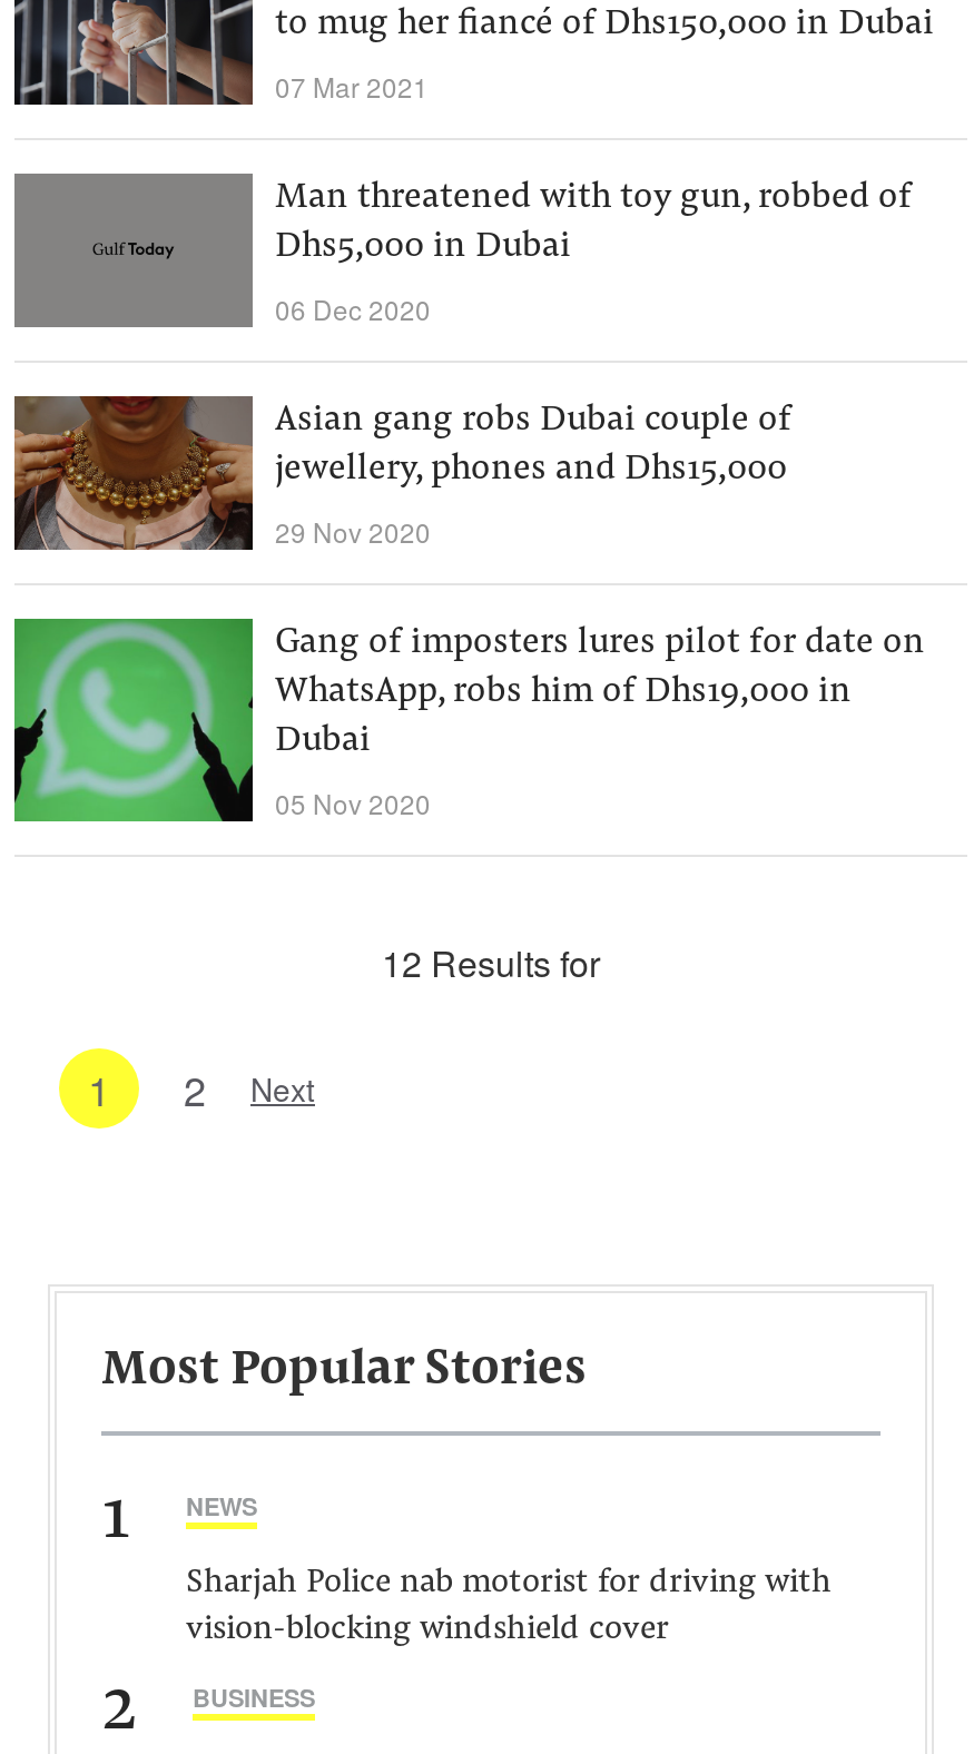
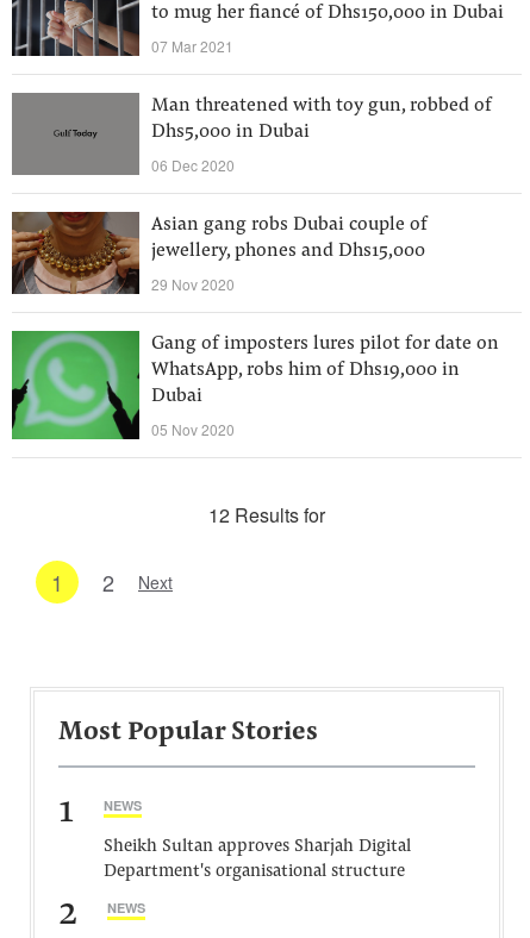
[186,1567,832,1647] Sharjah Police nab motorist for driving with | vision-blocking windshield cover -> [104,838,411,881] Sheikh Sultan approves Sharjah Digital | Department's organisational structure
[193,1681,315,1714] BUSINESS -> [107,899,145,917] NEWS

